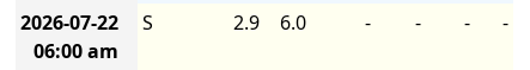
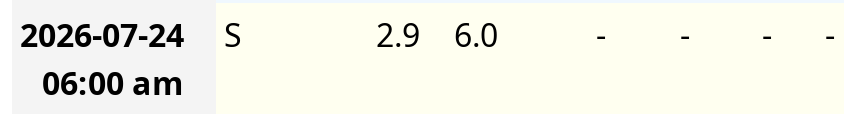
[20,10,153,36] 2026-07-22 S -> [20,13,242,57] 2026-07-24 S

